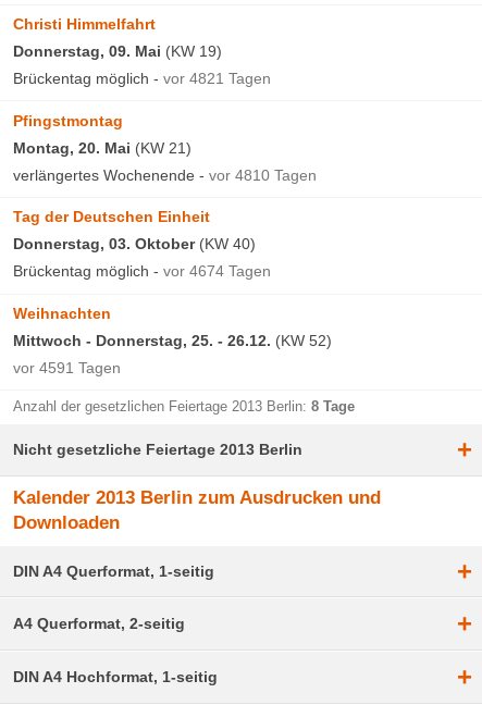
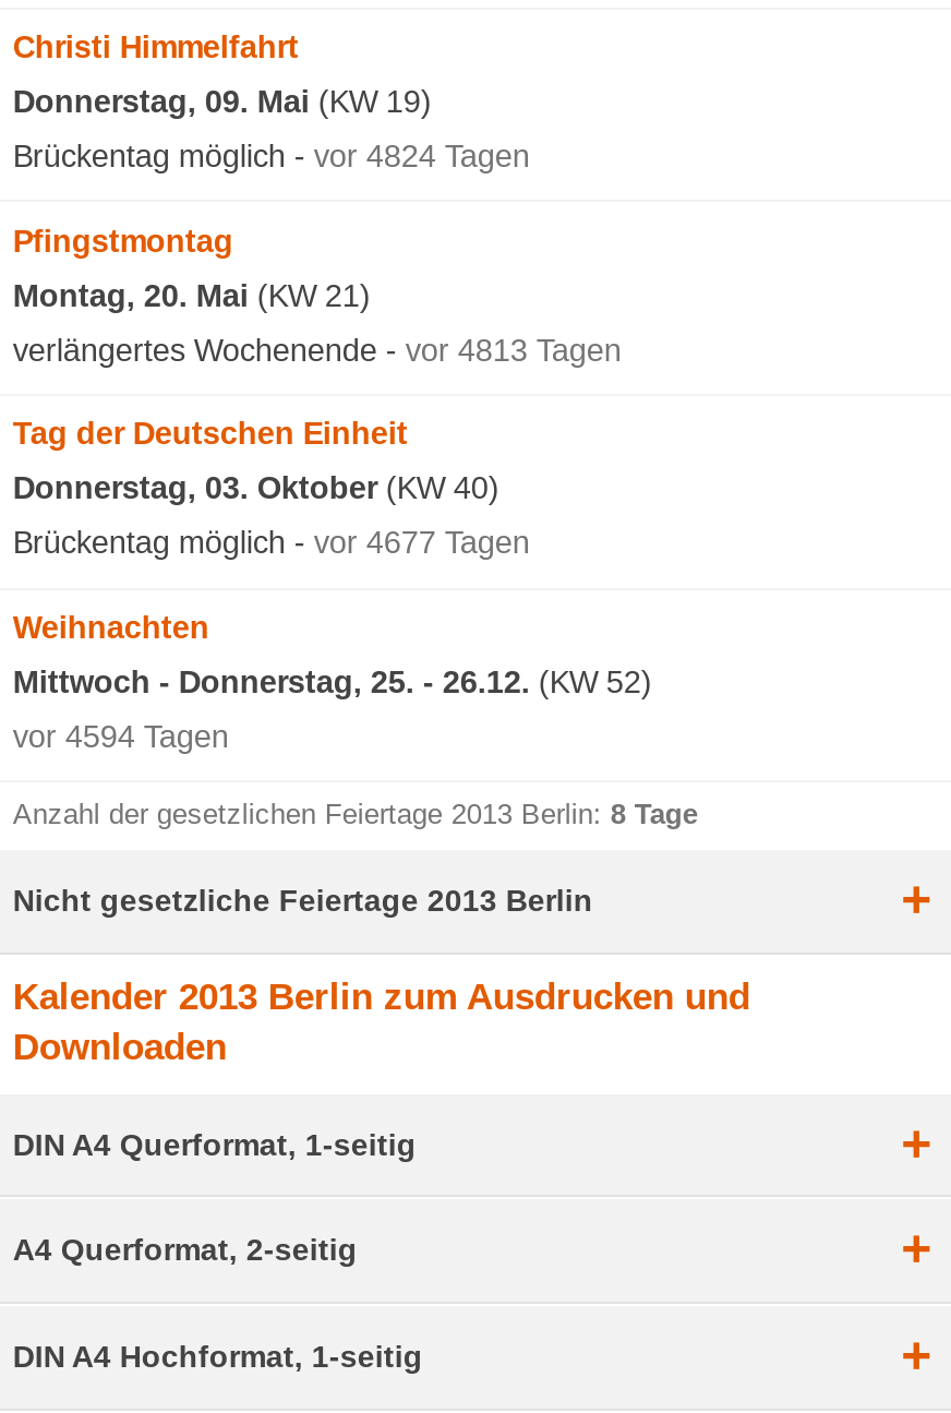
[13,70,271,87] Brückentag möglich - vor 4821 Tagen -> [13,139,530,174] Brückentag möglich - vor 4824 Tagen
[13,166,317,184] verlängertes Wochenende - vor 4810 Tagen -> [13,332,621,367] verlängertes Wochenende - vor 4813 Tagen
[13,263,271,280] Brückentag möglich - vor 4674 Tagen -> [13,526,530,561] Brückentag möglich - vor 4677 Tagen
[13,359,121,376] vor 4591 Tagen -> [13,719,229,754] vor 4594 Tagen

